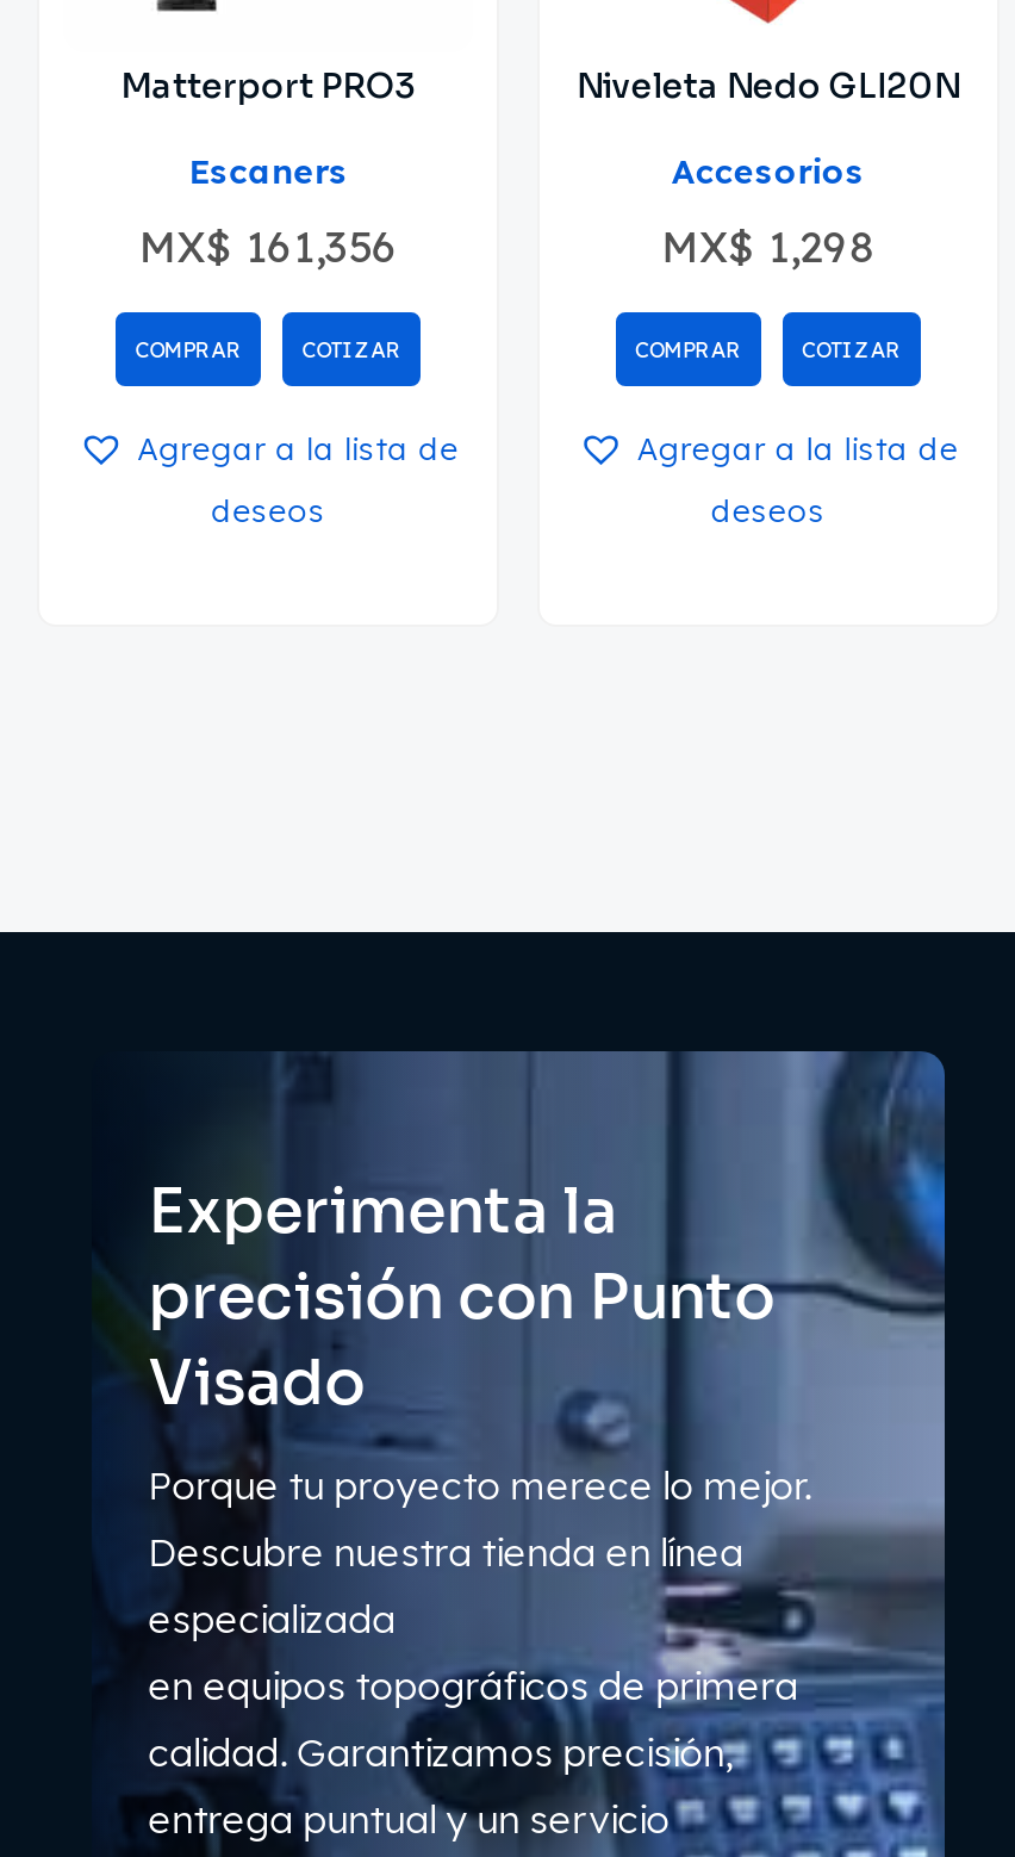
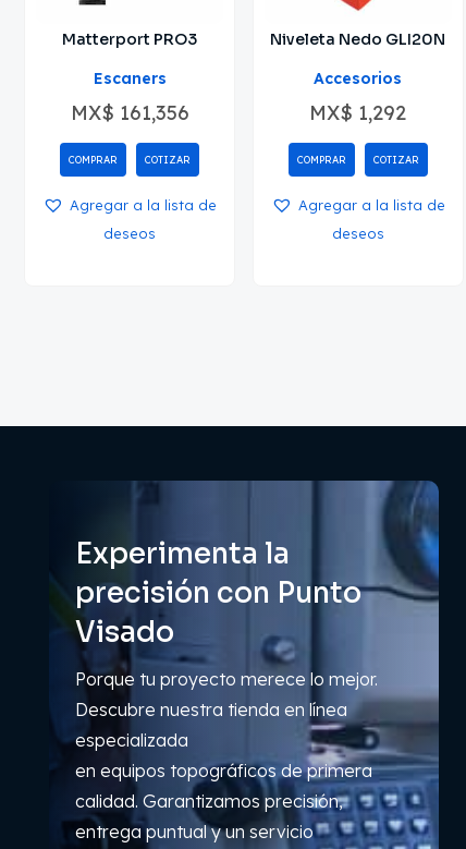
[661,220,875,274] MX$1,298 -> [310,100,406,125] MX$1,292

